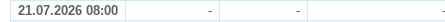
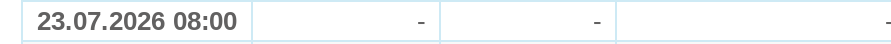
[18,3,118,18] 21.07.2026 08:00 -> [37,7,237,37] 23.07.2026 08:00

